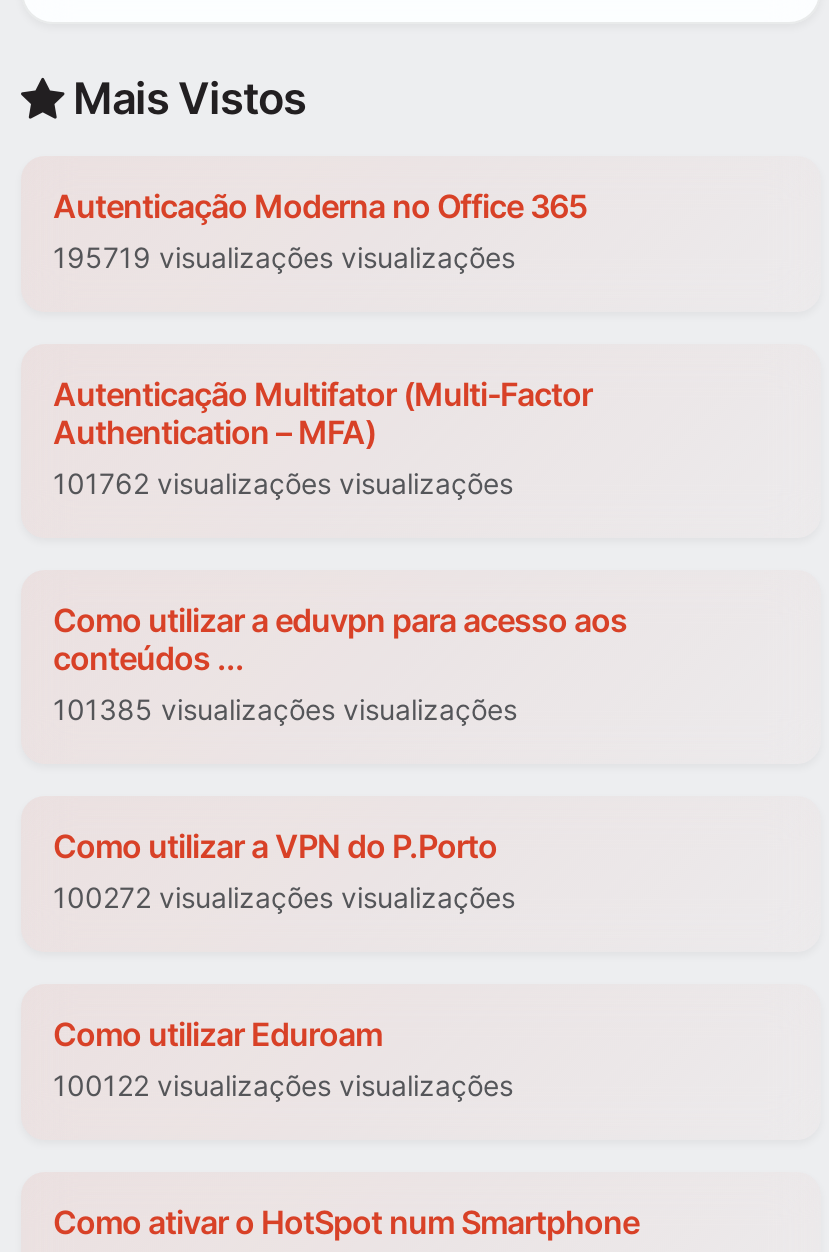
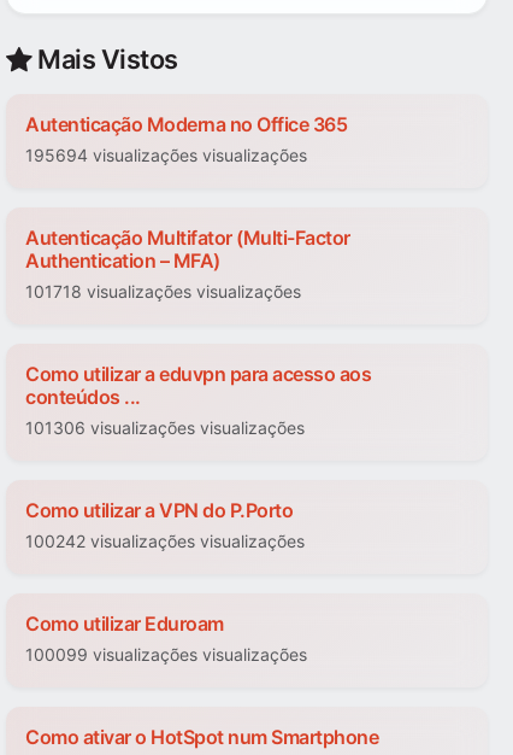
[53,241,515,275] 195719 visualizações visualizações -> [25,145,307,166] 195694 visualizações visualizações
[53,467,513,501] 101762 visualizações visualizações -> [25,282,301,302] 101718 visualizações visualizações
[53,693,517,727] 101385 visualizações visualizações -> [25,418,305,438] 101306 visualizações visualizações
[53,881,515,915] 100272 visualizações visualizações -> [25,531,305,552] 100242 visualizações visualizações
[53,1069,513,1103] 100122 visualizações visualizações -> [25,645,307,665] 100099 visualizações visualizações

